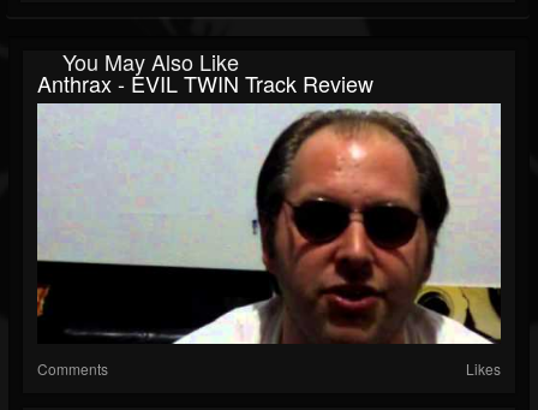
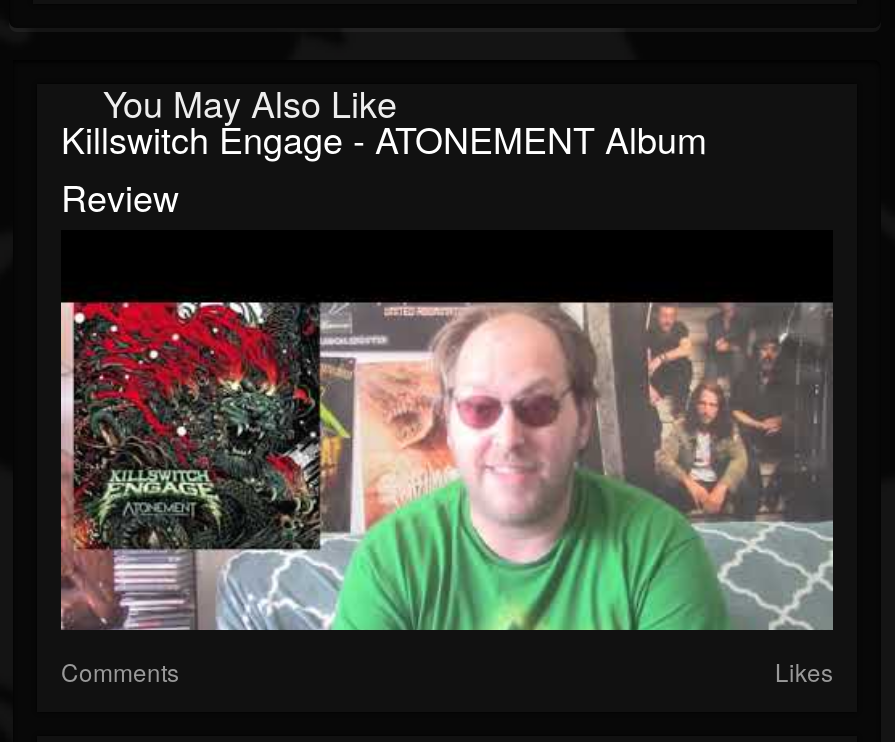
[37,67,373,99] Anthrax - EVIL TWIN Track Review -> [61,112,707,222] Killswitch Engage - ATONEMENT Album | Review
[36,102,502,345] [image] -> [59,230,835,632] [image]

